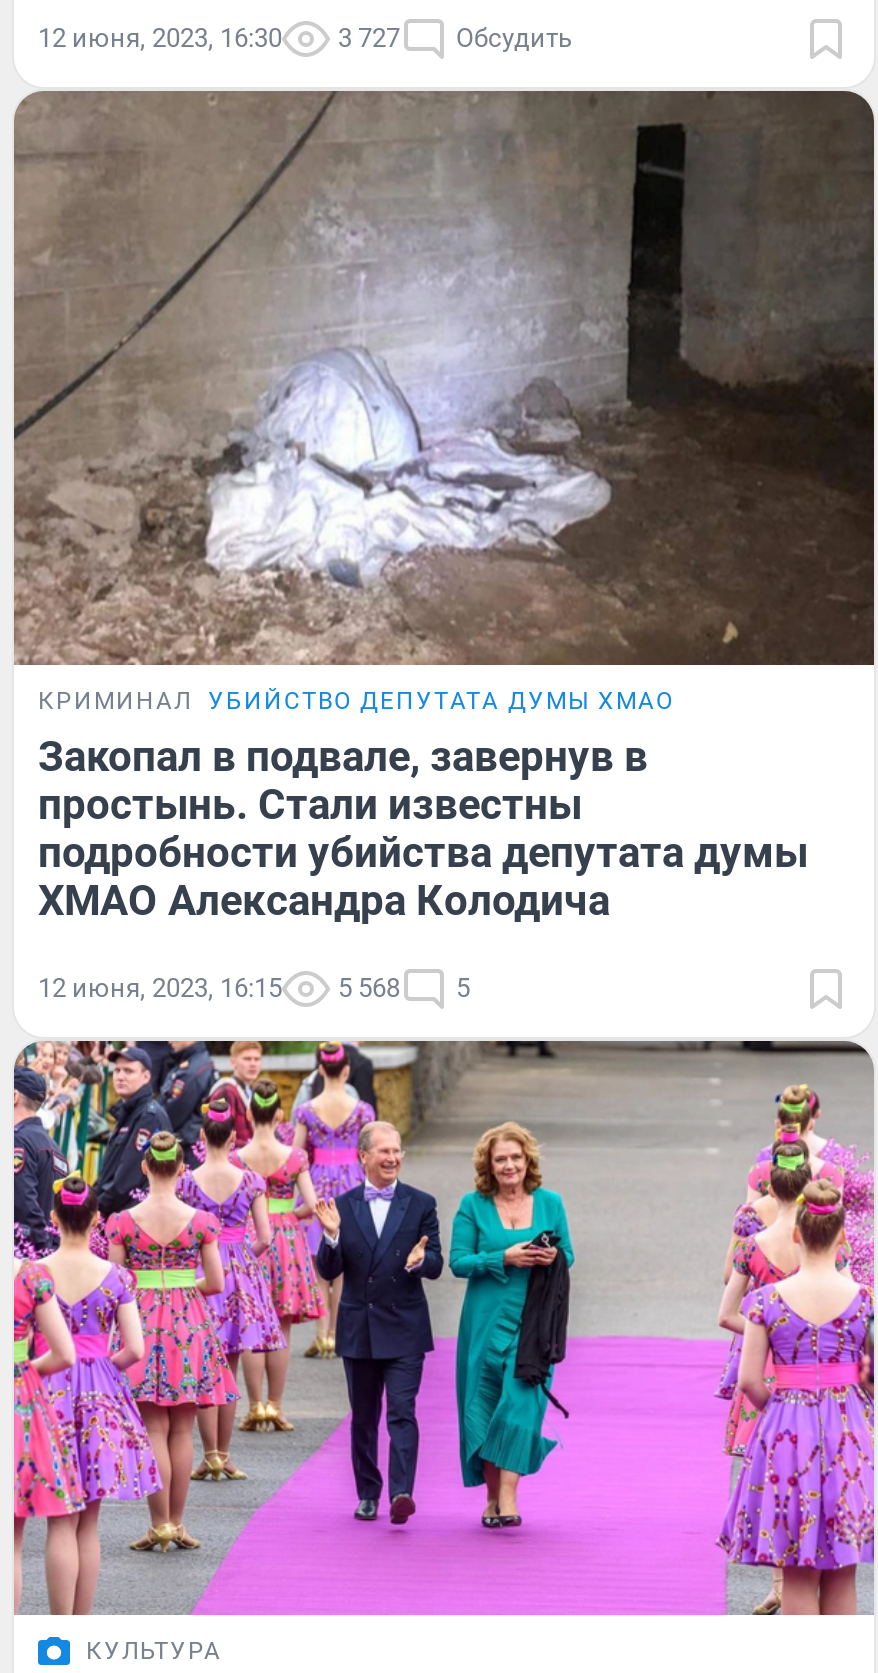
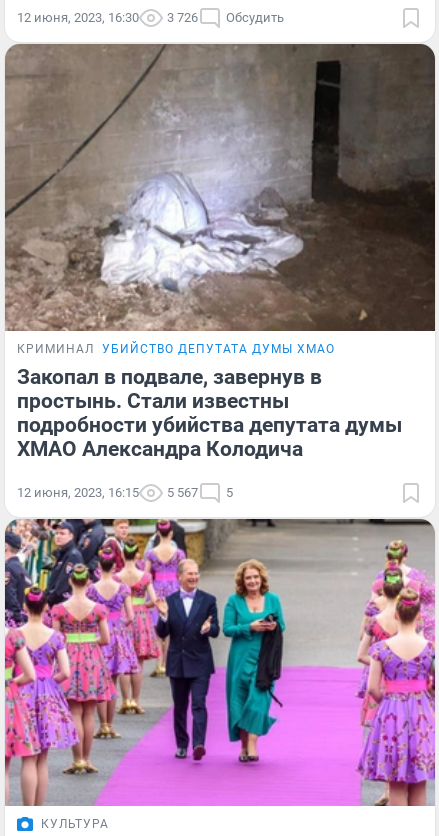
[38,24,572,54] 12 июня, 2023, 16:30 3 727 Обсудить -> [17,10,284,25] 12 июня, 2023, 16:30 3 726 Обсудить
[38,973,470,1003] 12 июня, 2023, 16:15 5 568 5 -> [17,485,233,500] 12 июня, 2023, 16:15 5 567 5

